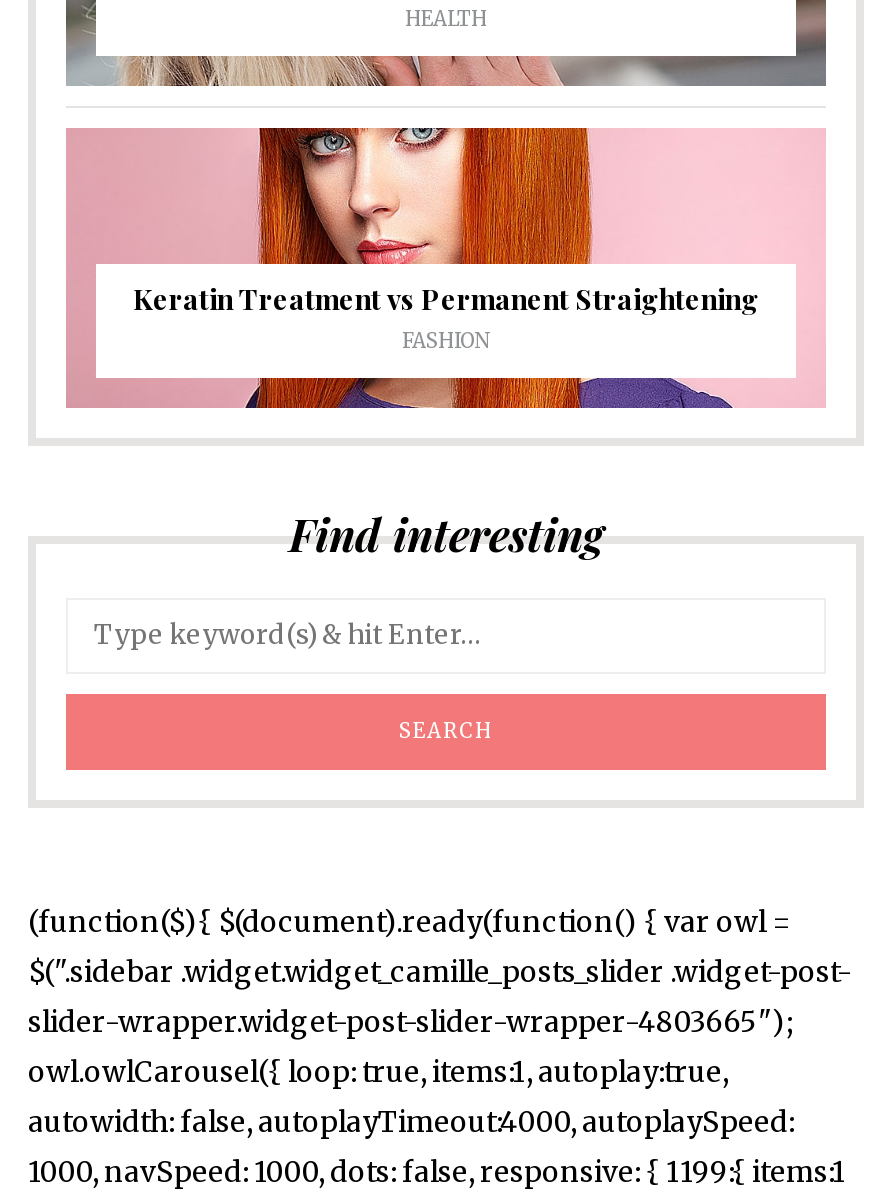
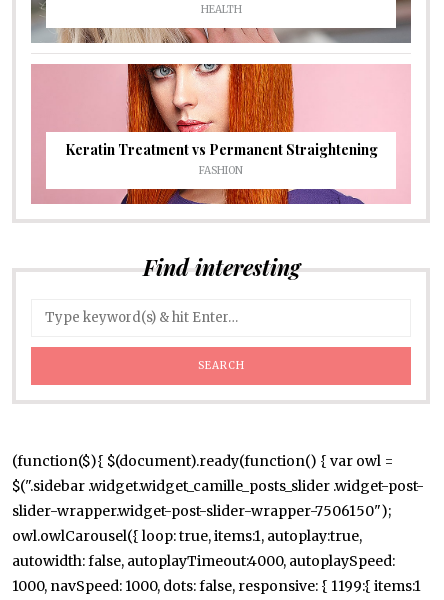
[28,1003,792,1039] slider-wrapper.widget-post-slider-wrapper-4803665"); -> [12,501,391,519] slider-wrapper.widget-post-slider-wrapper-7506150");

